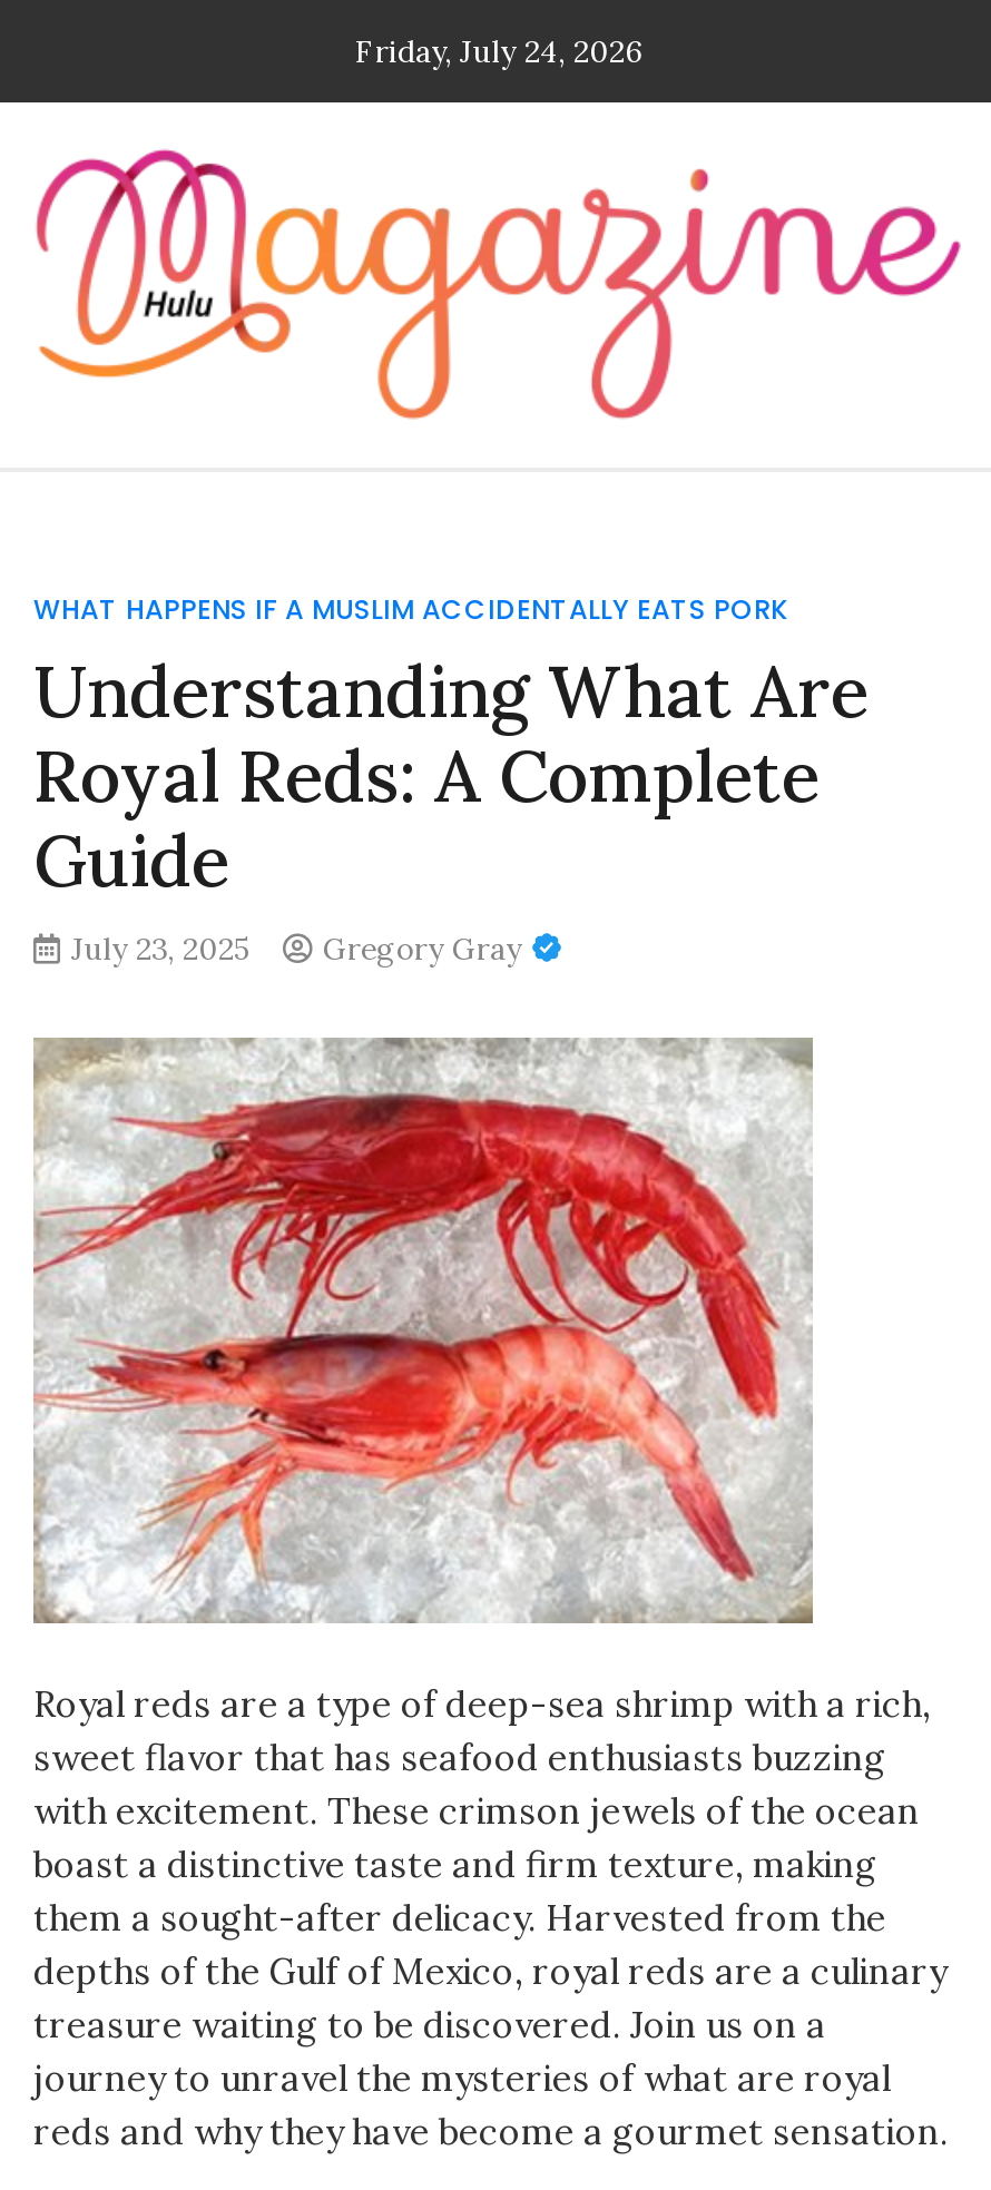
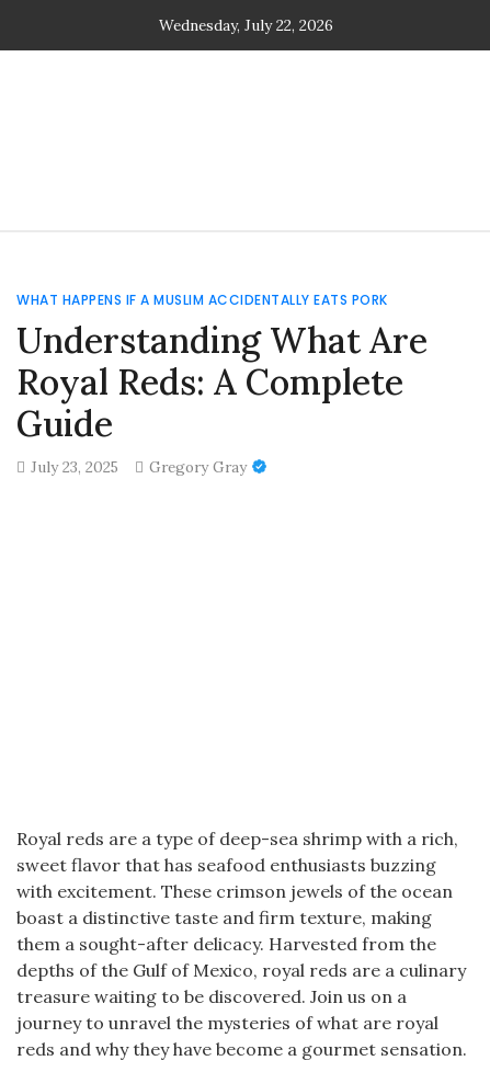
[355,31,642,71] Friday, July 24, 2026 -> [158,15,333,35] Wednesday, July 22, 2026
[33,147,962,416] [image] -> none
[31,1035,815,1626] [image] -> none

